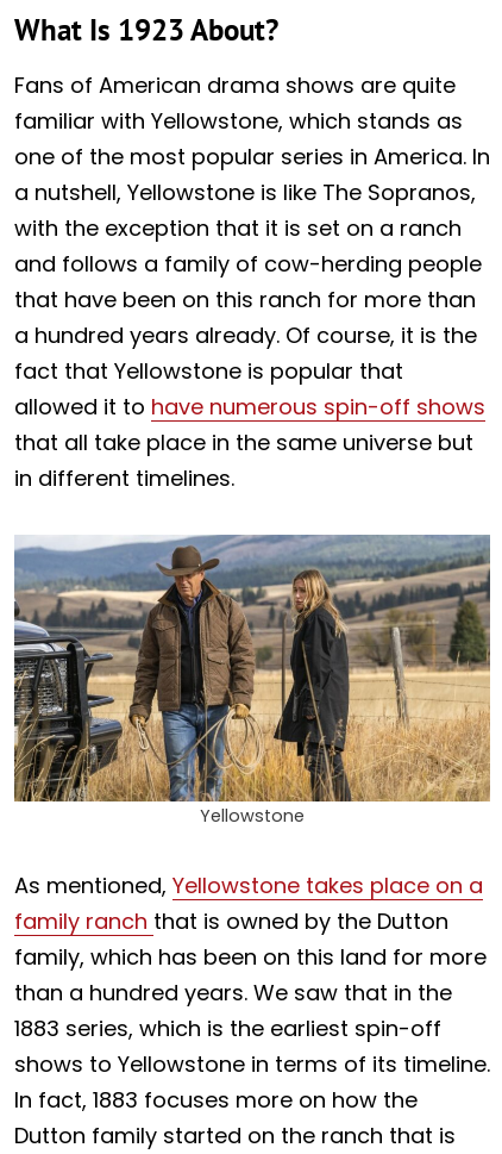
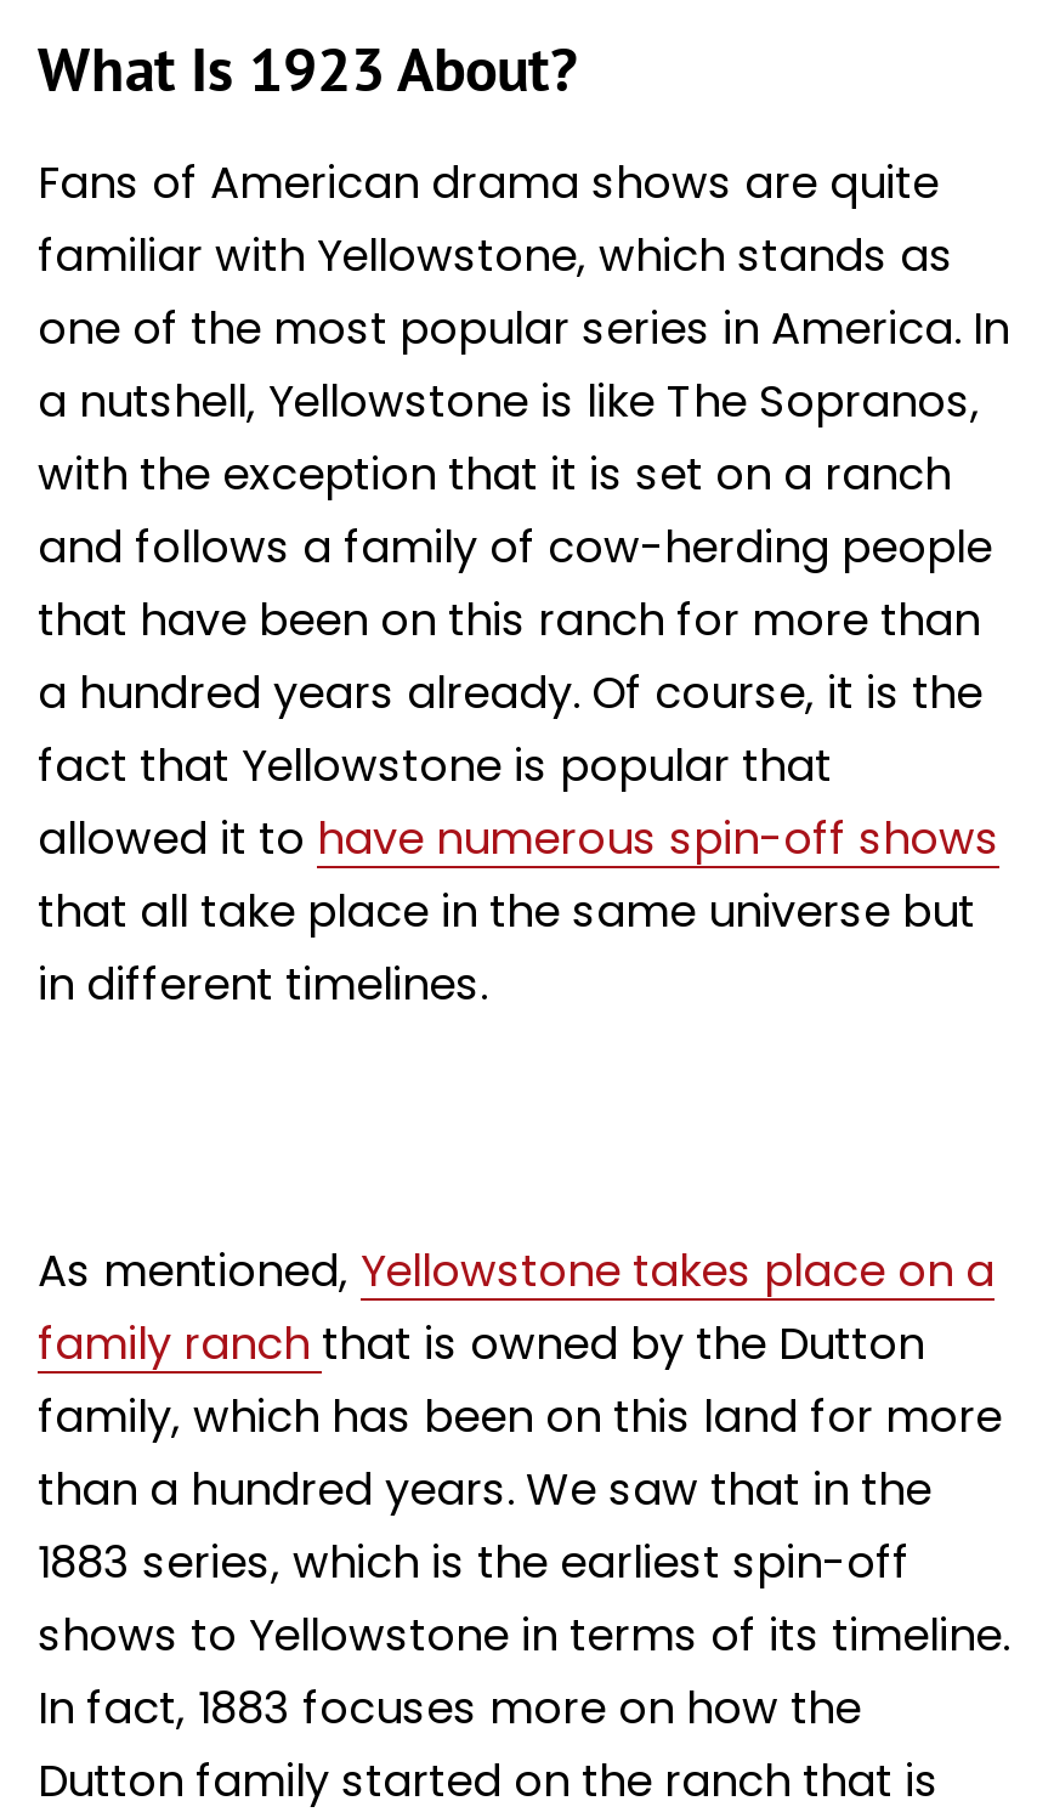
[13,534,491,827] [image] | Yellowstone -> none

